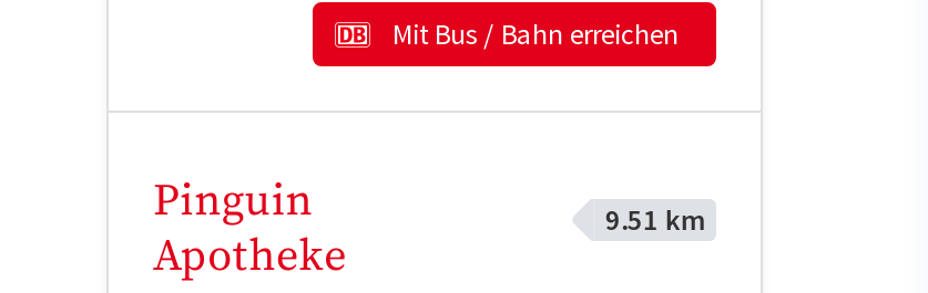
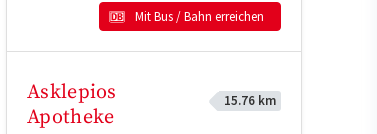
[153,174,313,229] Pinguin -> [27,80,117,105] Asklepios
[605,201,705,239] 9.51 km -> [224,92,276,109] 15.76 km

